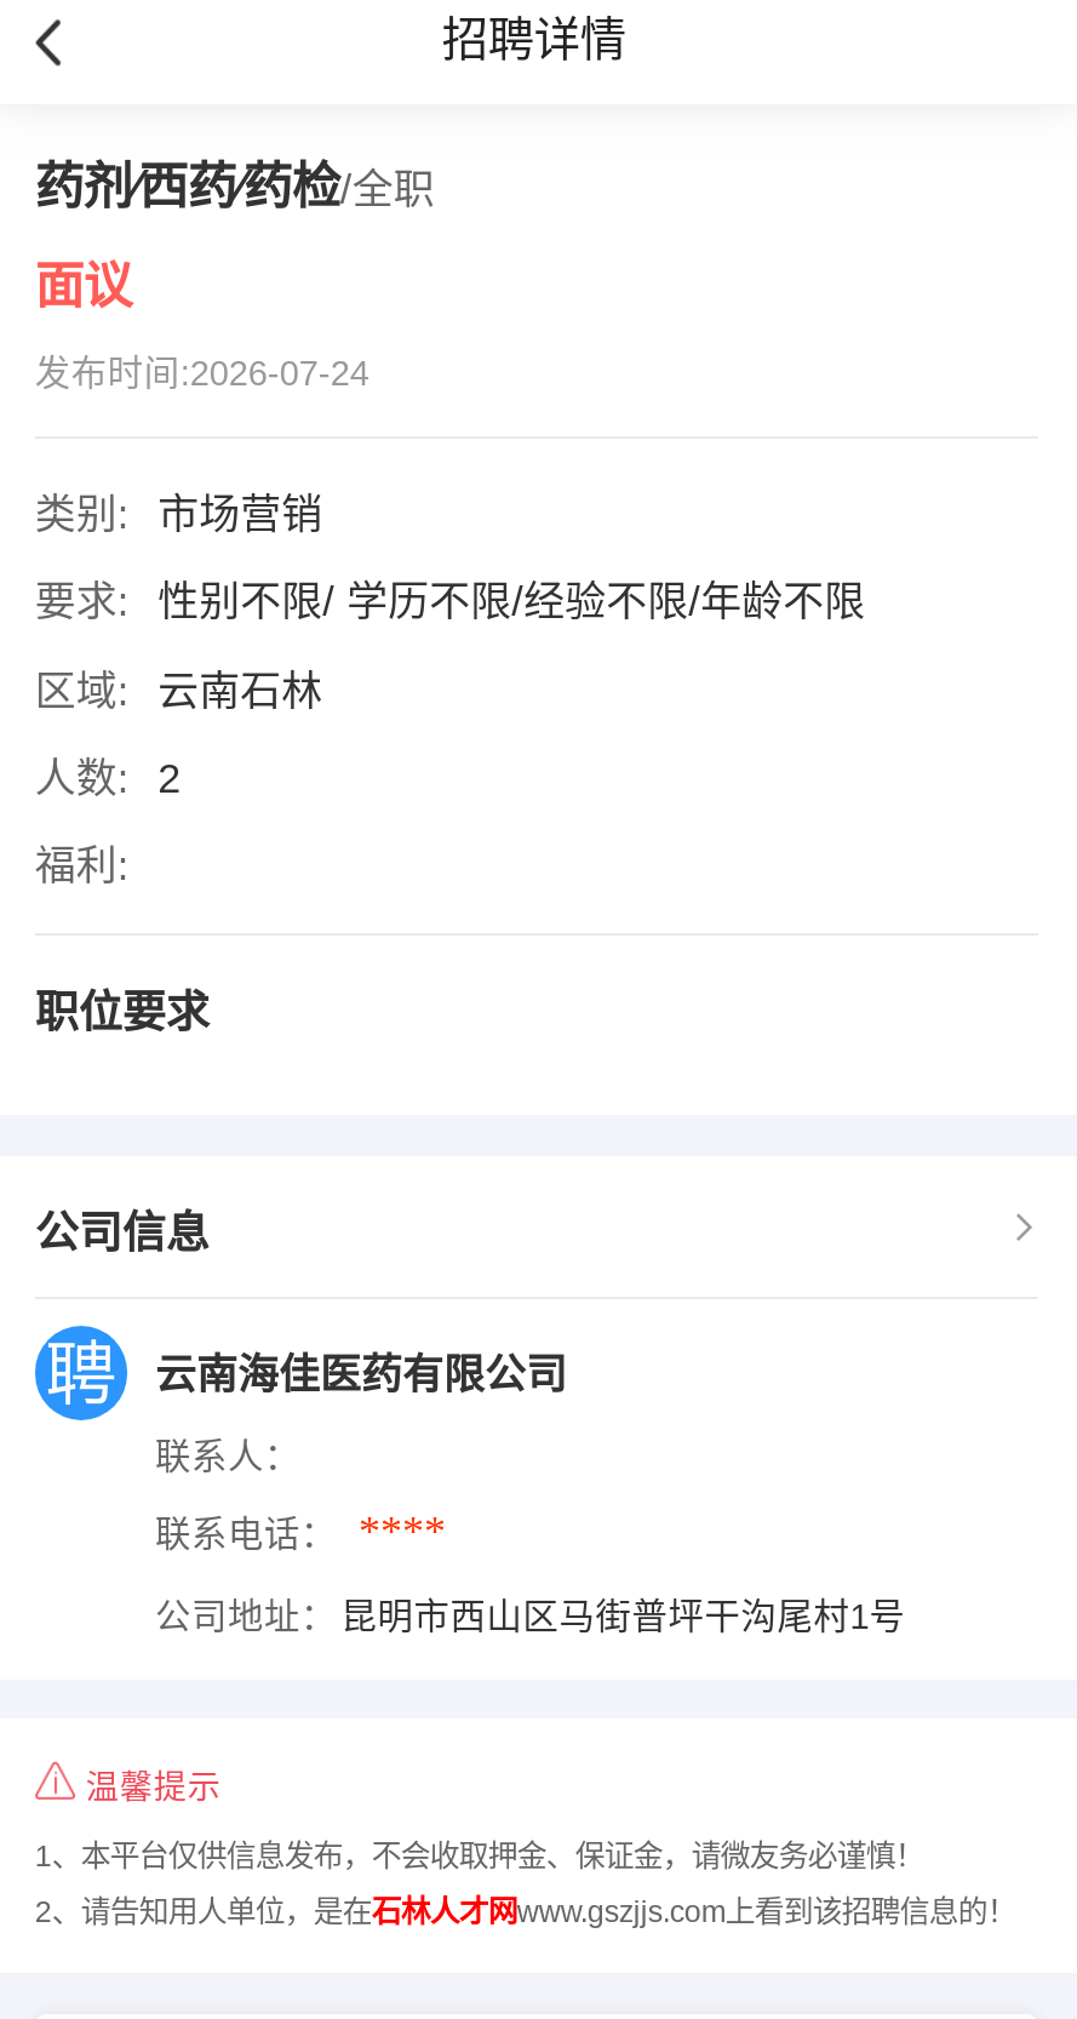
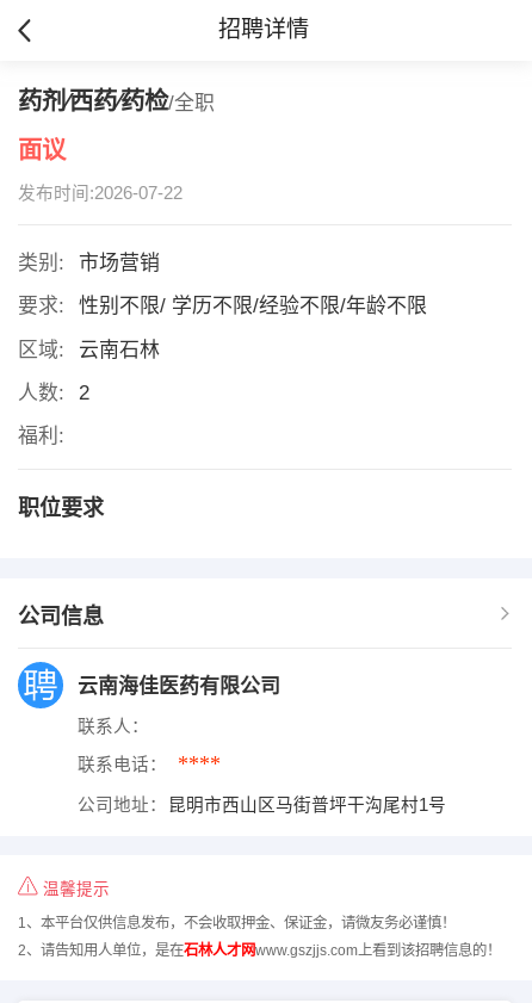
[35,354,369,393] 发布时间:2026-07-24 -> [18,184,182,203] 发布时间:2026-07-22

